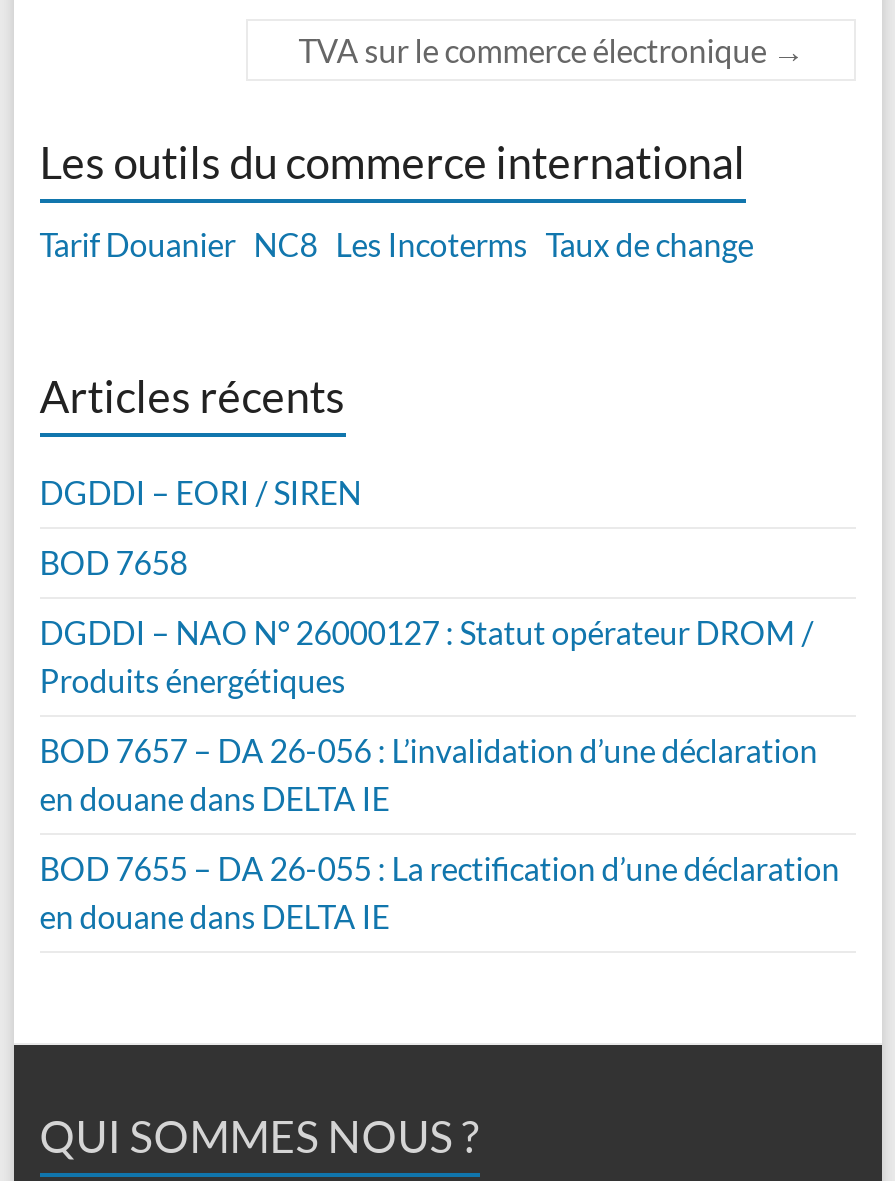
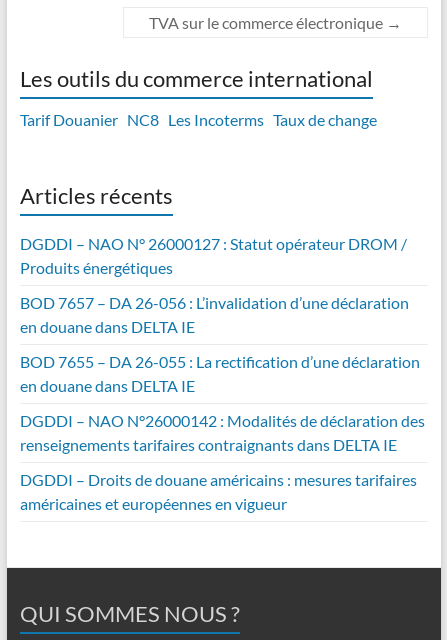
[40,473,362,581] DGDDI – EORI / SIREN | BOD 7658 -> none
moved [40,613,840,935] -> [20,234,420,395]: DGDDI – NAO N° 26000127 : Statut opérateur DROM / | Produits énergétiques | BOD 7657 – DA 26-056 : L’invalidation d’une déclaration | en douane dans DELTA IE | BOD 7655 – DA 26-055 : La rectification d’une déclaration | en douane dans DELTA IE
none -> [20,411,425,513] DGDDI – NAO N°26000142 : Modalités de déclaration des | renseignements tarifaires contraignants dans DELTA IE | DGDDI – Droits de douane américains : mesures tarifaires | américaines et européennes en vigueur

